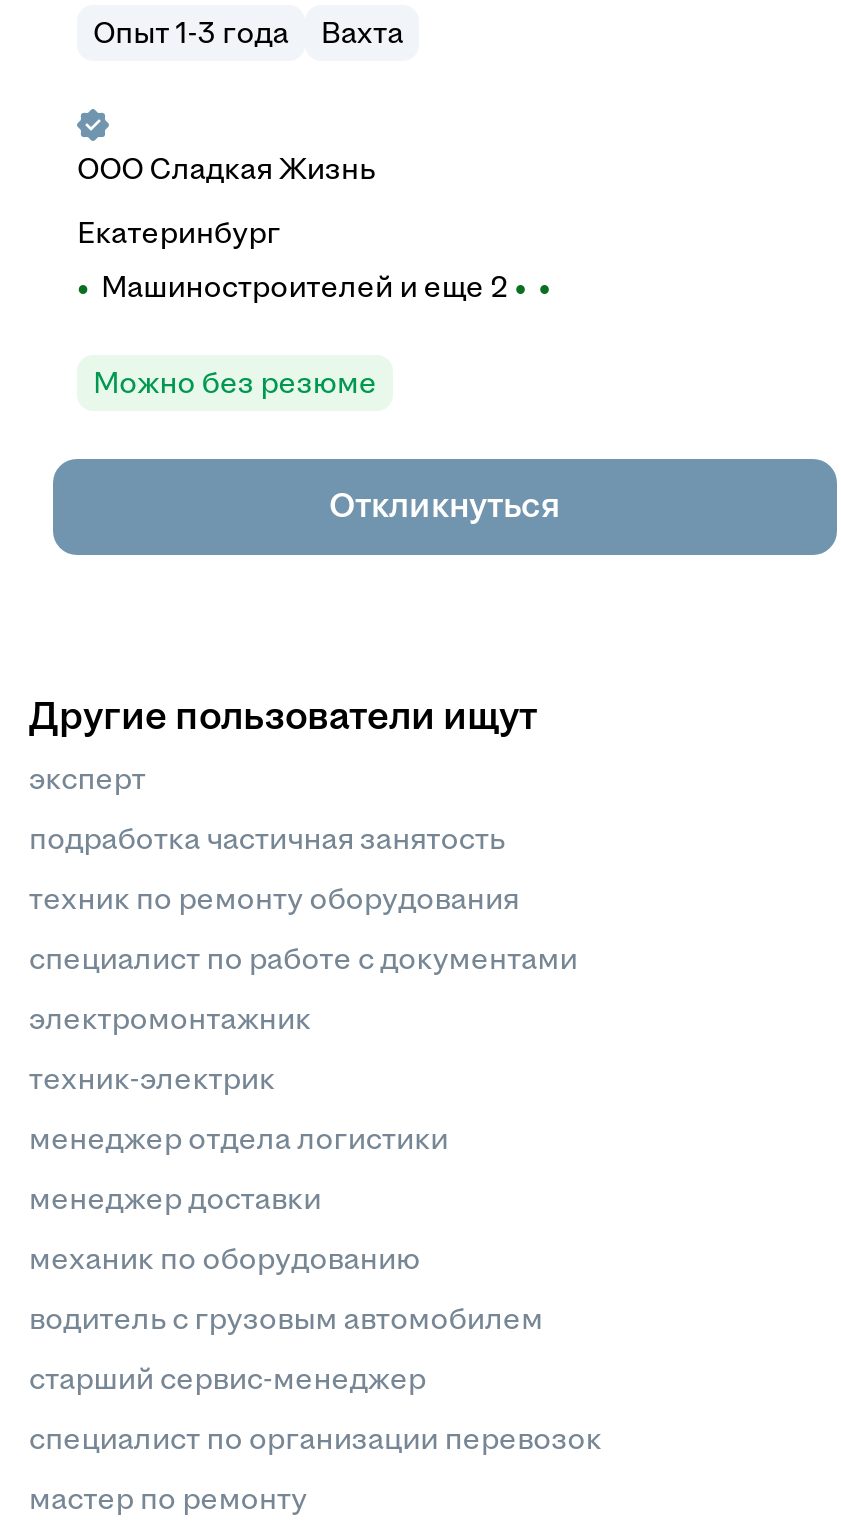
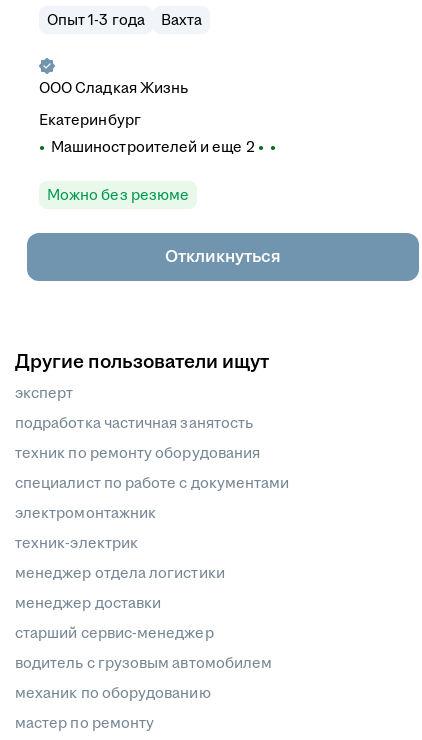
moved [29,1241,543,1335] -> [15,654,272,701]: водитель с грузовым автомобилем | механик по оборудованию
moved [29,1361,426,1395] -> [15,624,214,641]: старший сервис-менеджер
[29,1421,602,1455] специалист по организации перевозок -> none

